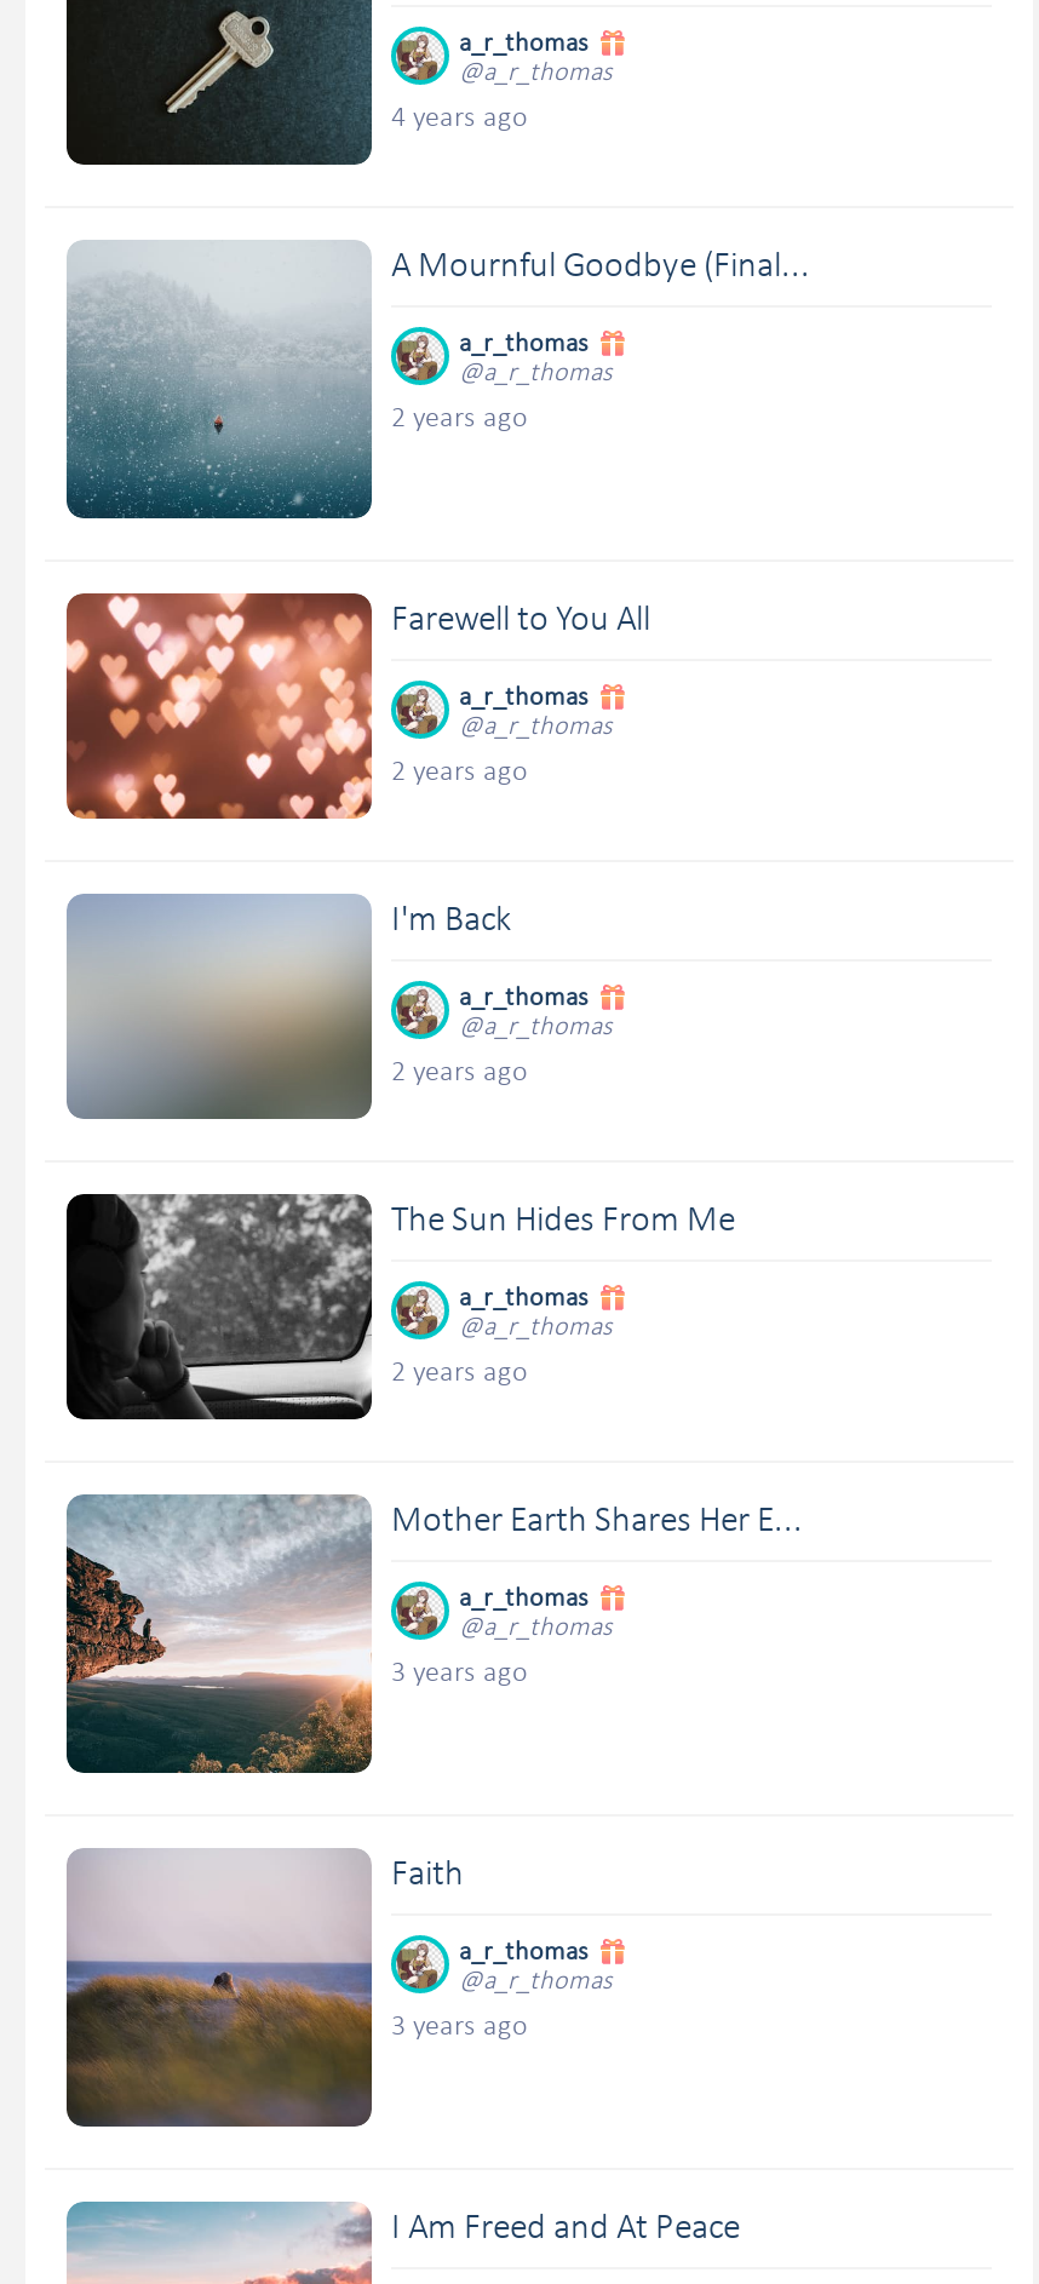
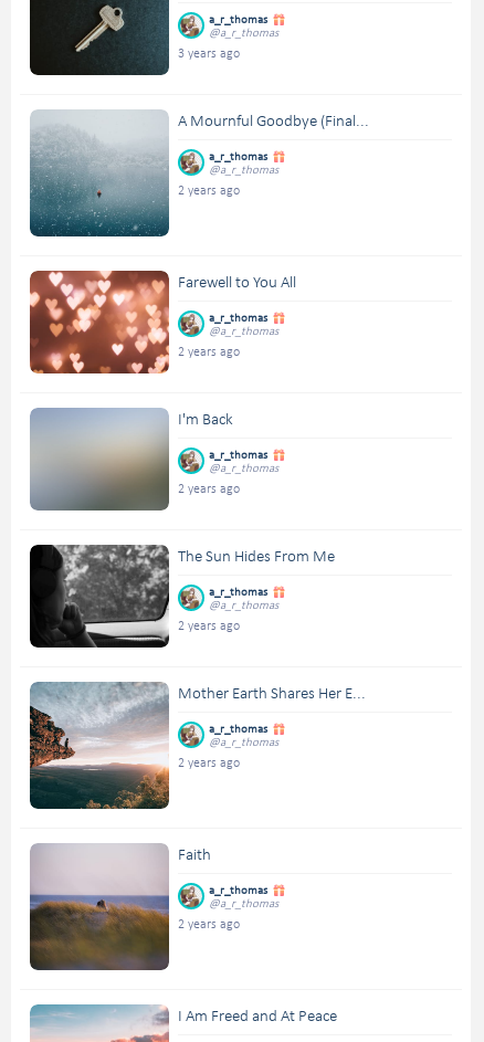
[391,104,527,133] 4 years ago -> [178,48,240,61] 3 years ago
[391,1659,527,1688] 3 years ago -> [178,757,240,770] 2 years ago
[391,2013,527,2042] 3 years ago -> [178,918,240,932] 2 years ago

